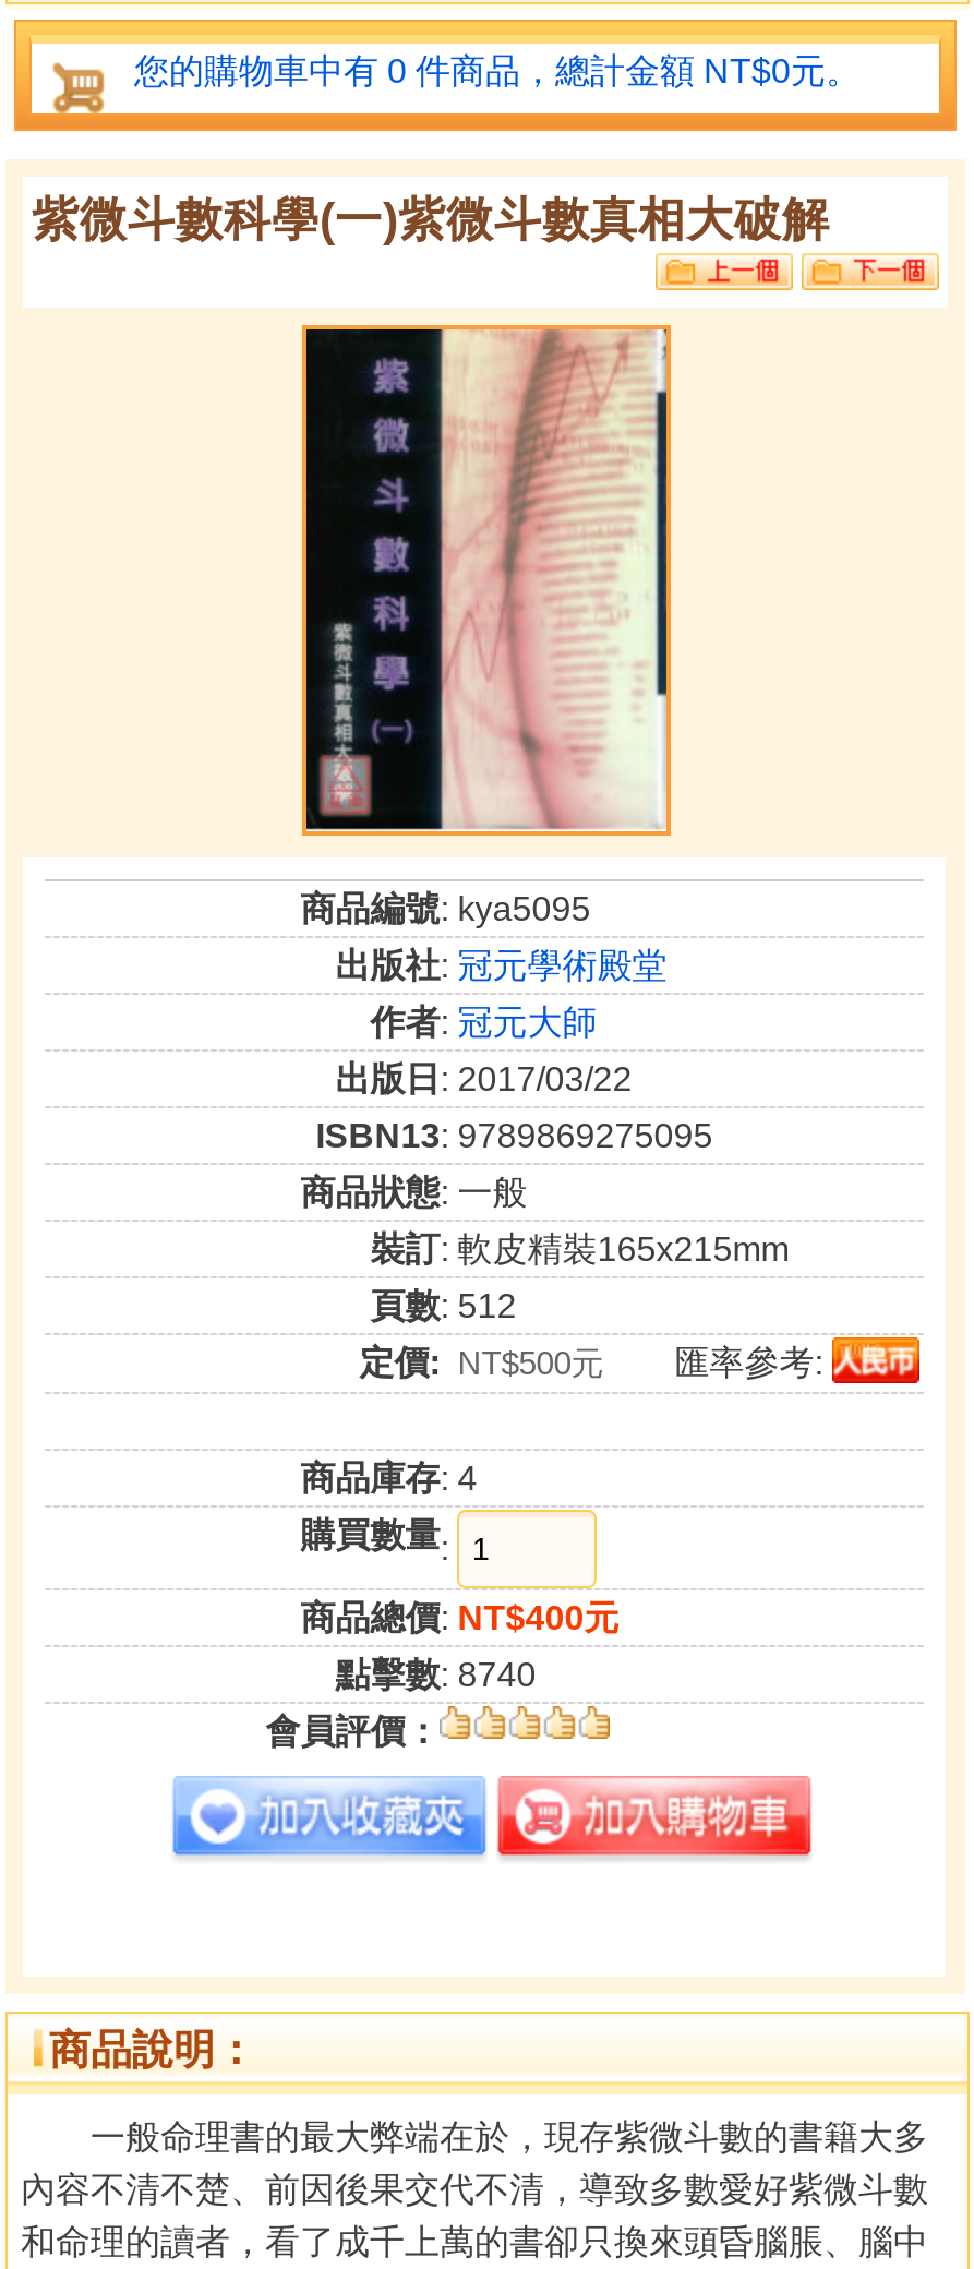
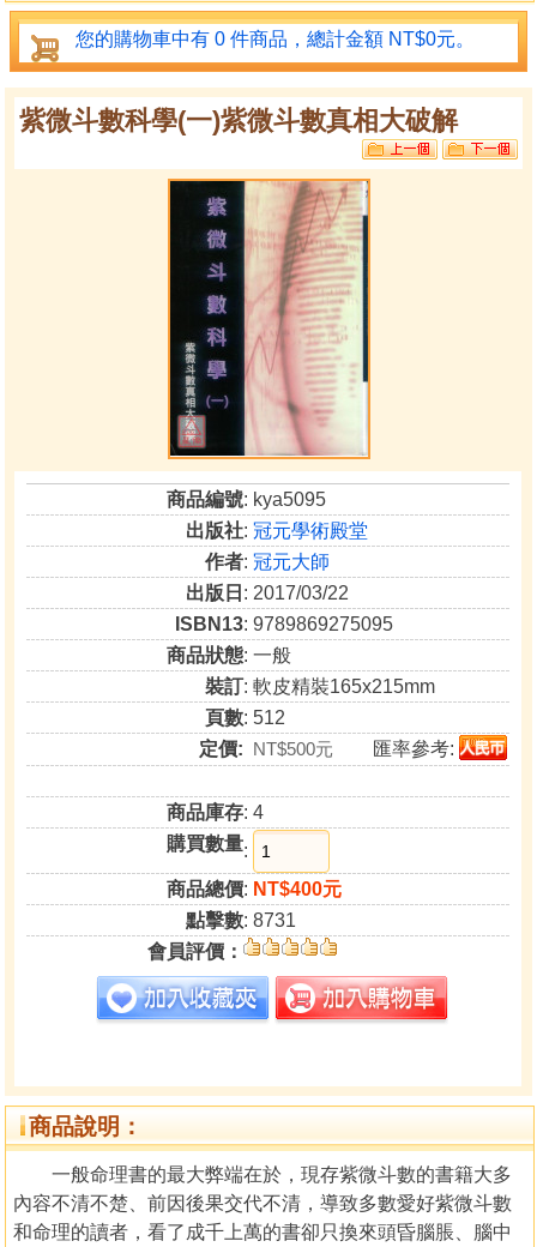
[335,1655,536,1692] 點擊數: 8740 -> [186,910,296,930] 點擊數: 8731

